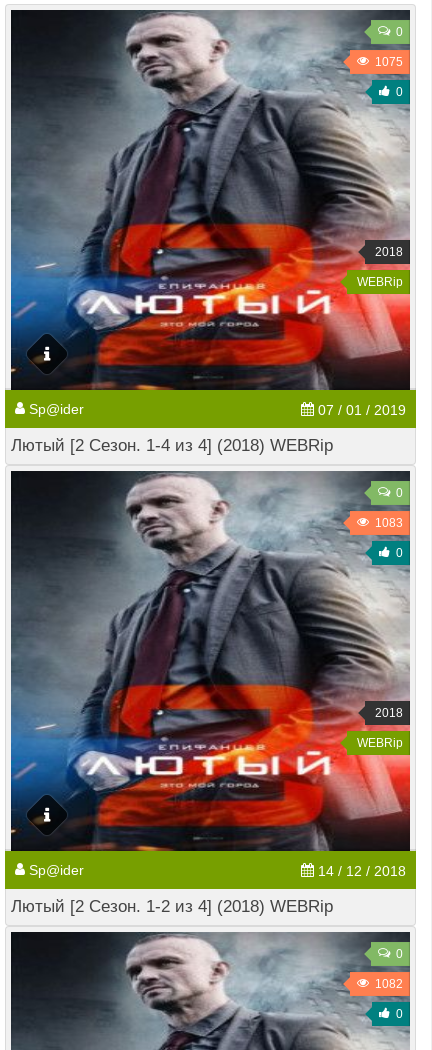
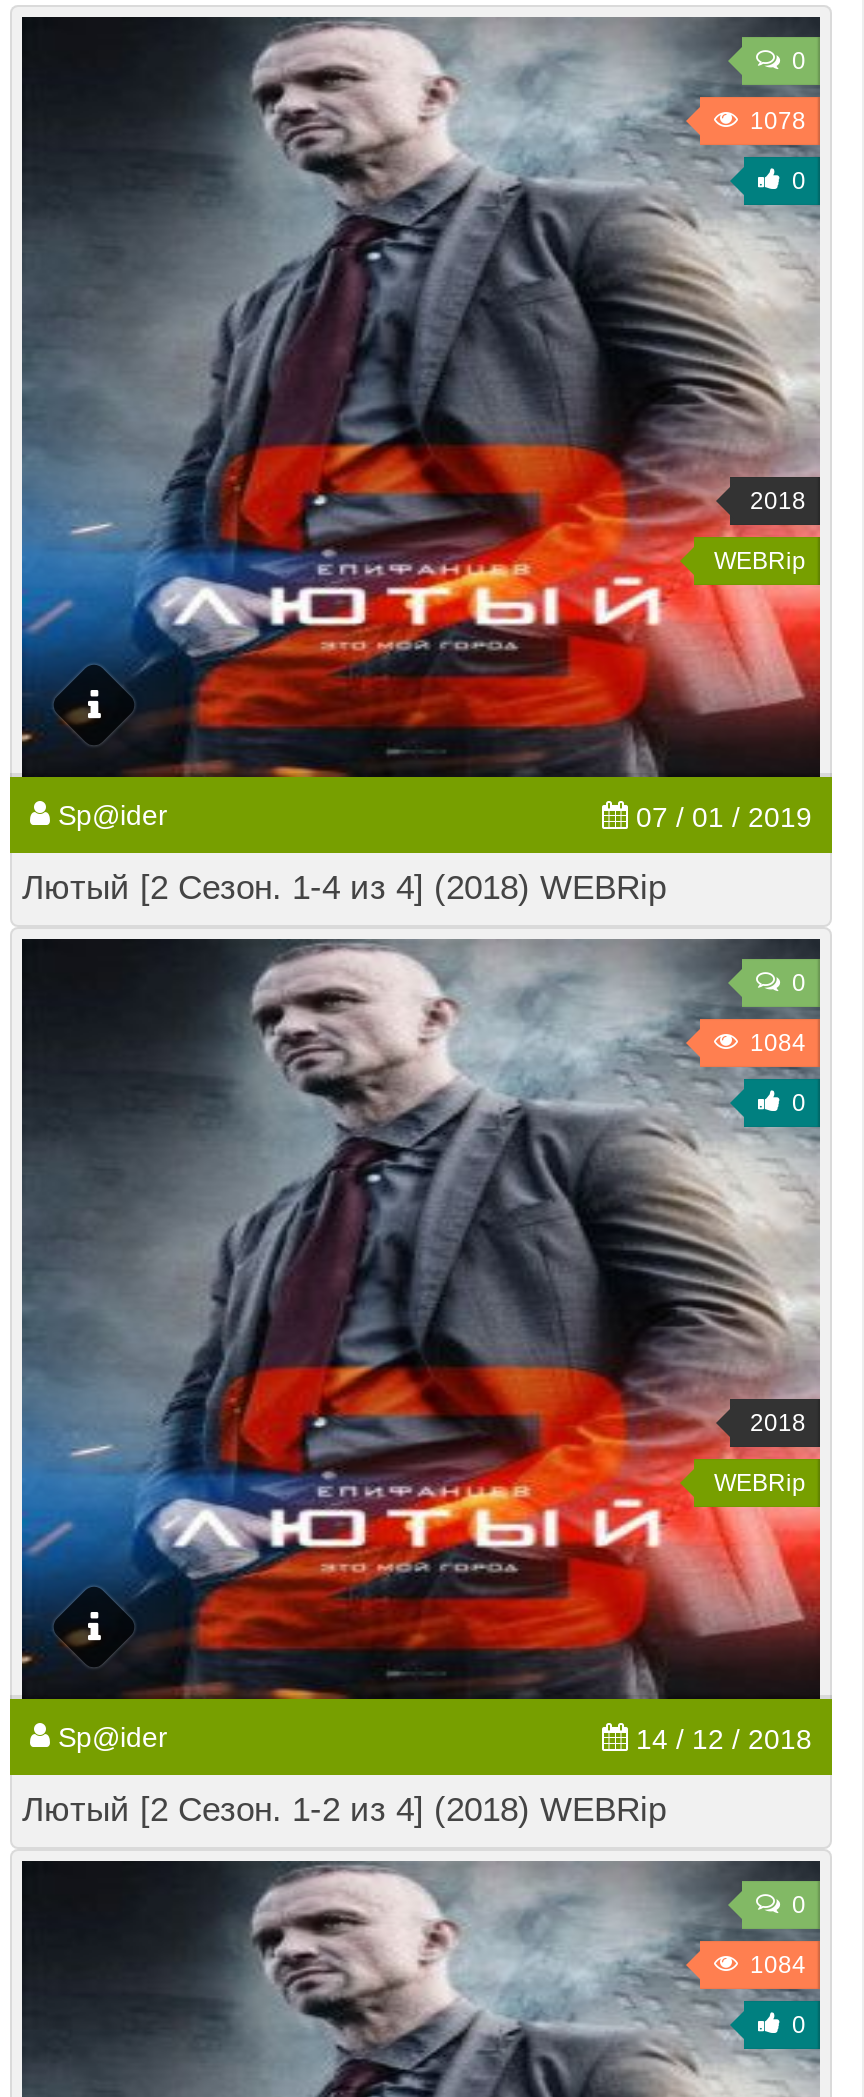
[372,55,403,69] 1075 -> [744,107,806,135] 1078
[372,516,403,530] 1083 -> [744,1029,806,1057] 1084
[372,977,403,991] 1082 -> [744,1951,806,1979] 1084

